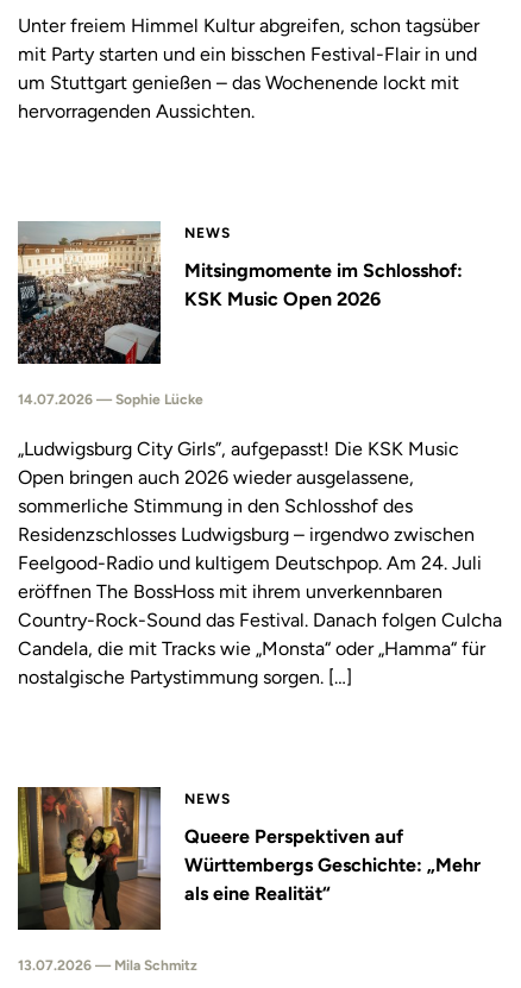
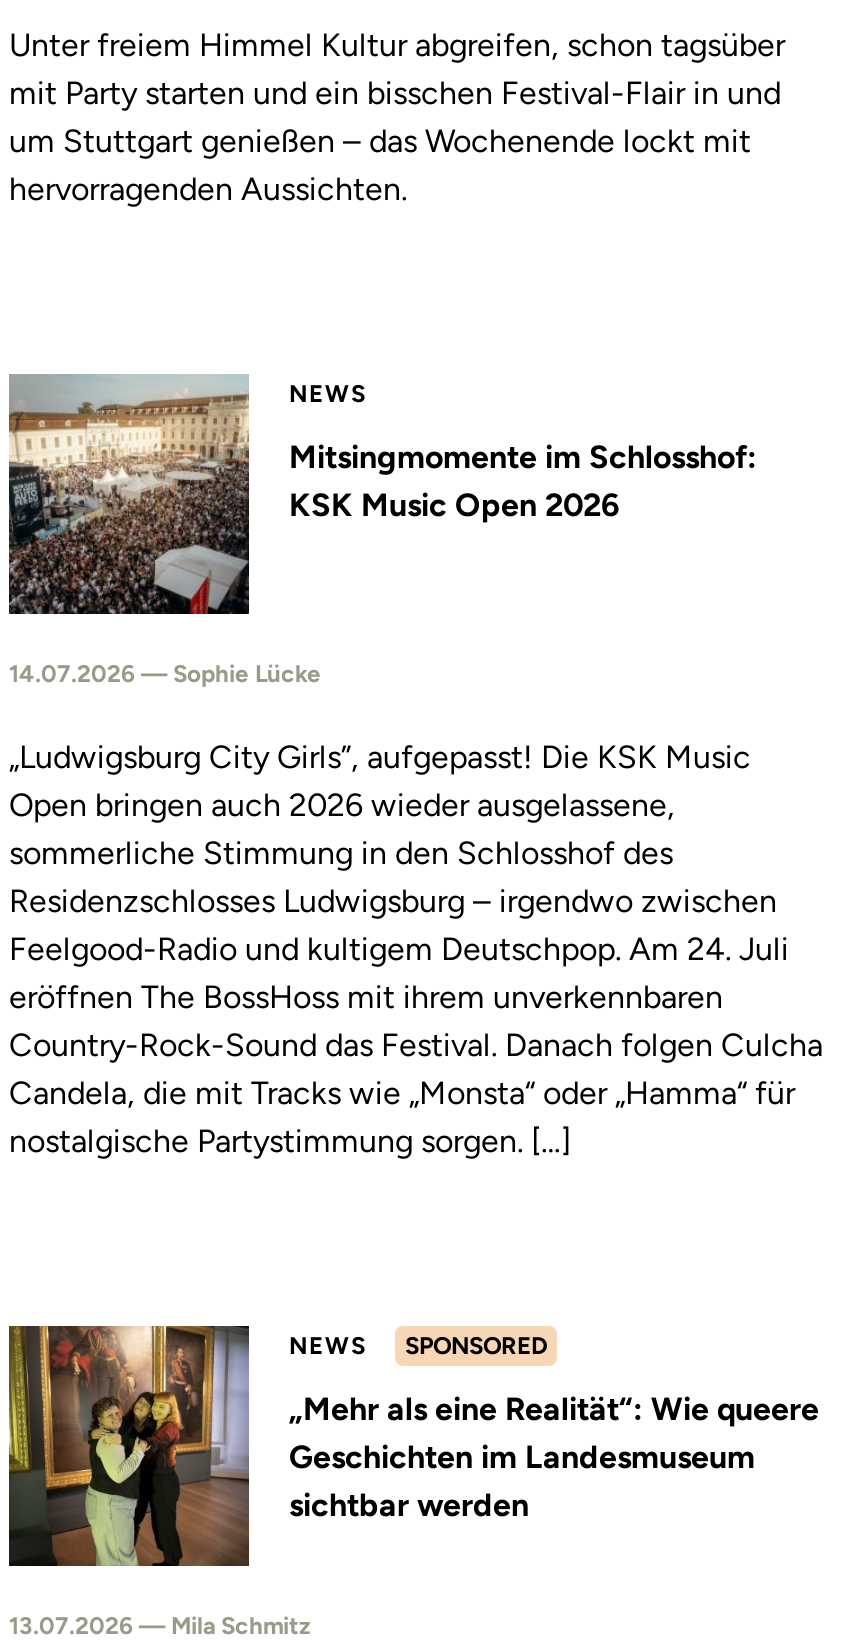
[184,825,481,905] Queere Perspektiven auf | Württembergs Geschichte: „Mehr | als eine Realität“ -> [289,1332,819,1524] SPONSORED | „Mehr als eine Realität“: Wie queere | Geschichten im Landesmuseum | sichtbar werden

